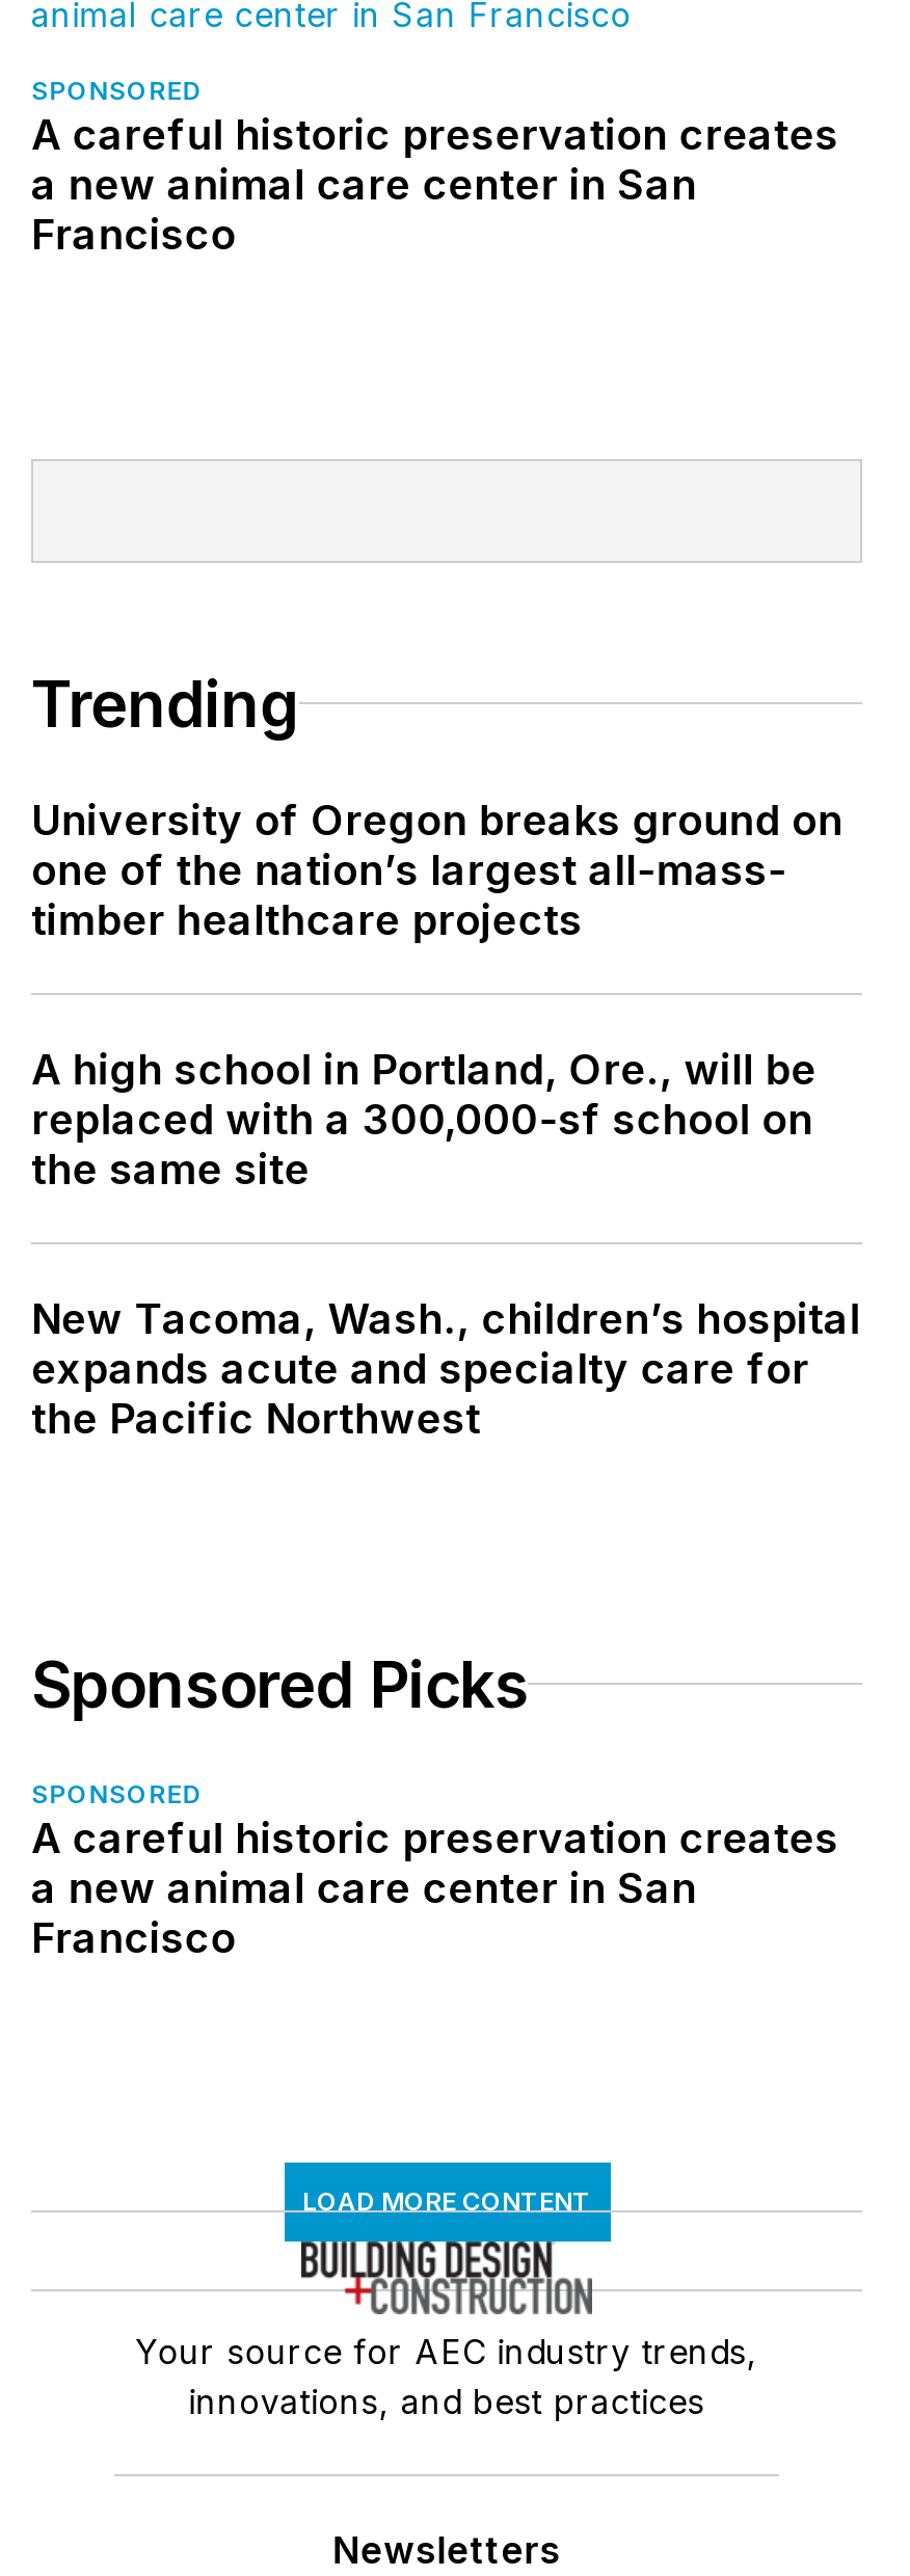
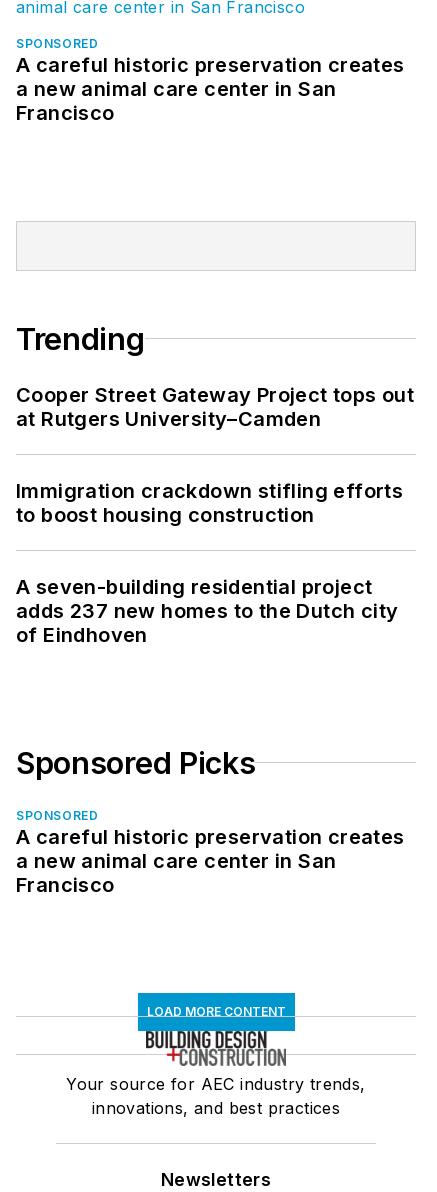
[31,795,843,944] University of Oregon breaks ground on | one of the nation’s largest all-mass- | timber healthcare projects -> [16,382,414,430] Cooper Street Gateway Project tops out | at Rutgers University–Camden
[31,1044,817,1193] A high school in Portland, Ore., will be | replaced with a 300,000-sf school on | the same site -> [16,478,403,526] Immigration crackdown stifling efforts | to boost housing construction
[31,1293,861,1443] New Tacoma, Wash., children’s hospital | expands acute and specialty care for | the Pacific Northwest -> [16,574,398,646] A seven-building residential project | adds 237 new homes to the Dutch city | of Eindhoven

